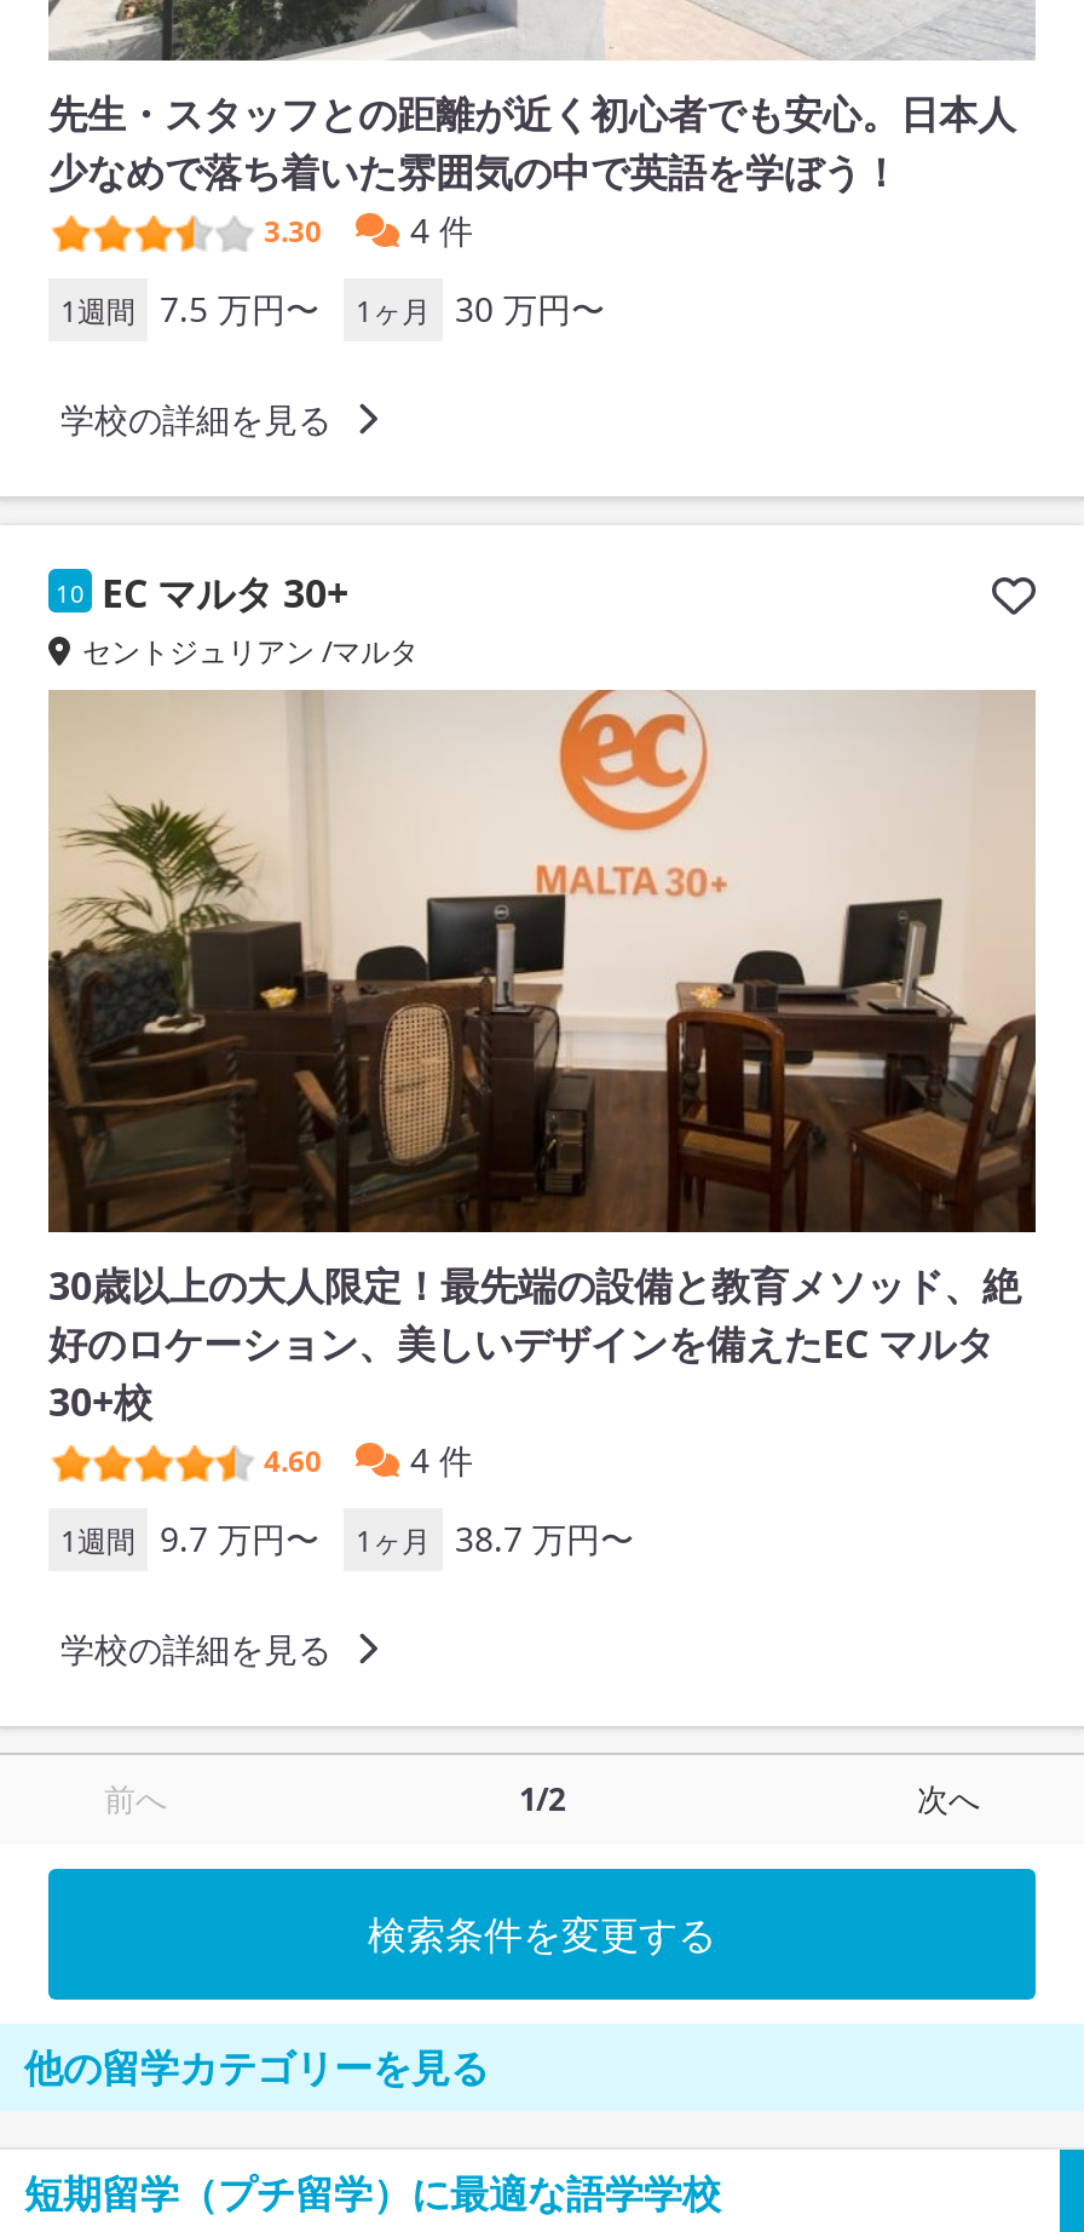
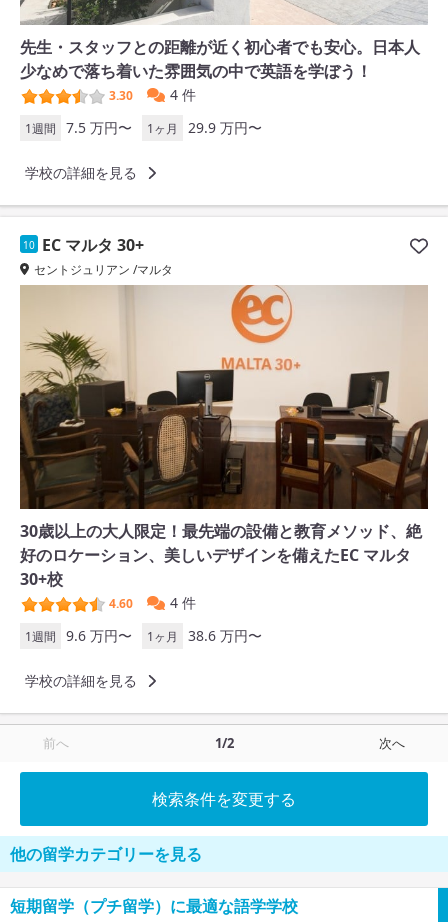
[60,285,605,331] 1週間 7.5 万円〜 1ヶ月 30 万円〜 -> [25,118,262,137] 1週間 7.5 万円〜 1ヶ月 29.9 万円〜
[60,1515,319,1561] 1週間 9.7 万円〜 -> [25,626,132,645] 1週間 9.6 万円〜
[356,1515,634,1561] 1ヶ月 38.7 万円〜 -> [147,626,262,645] 1ヶ月 38.6 万円〜

